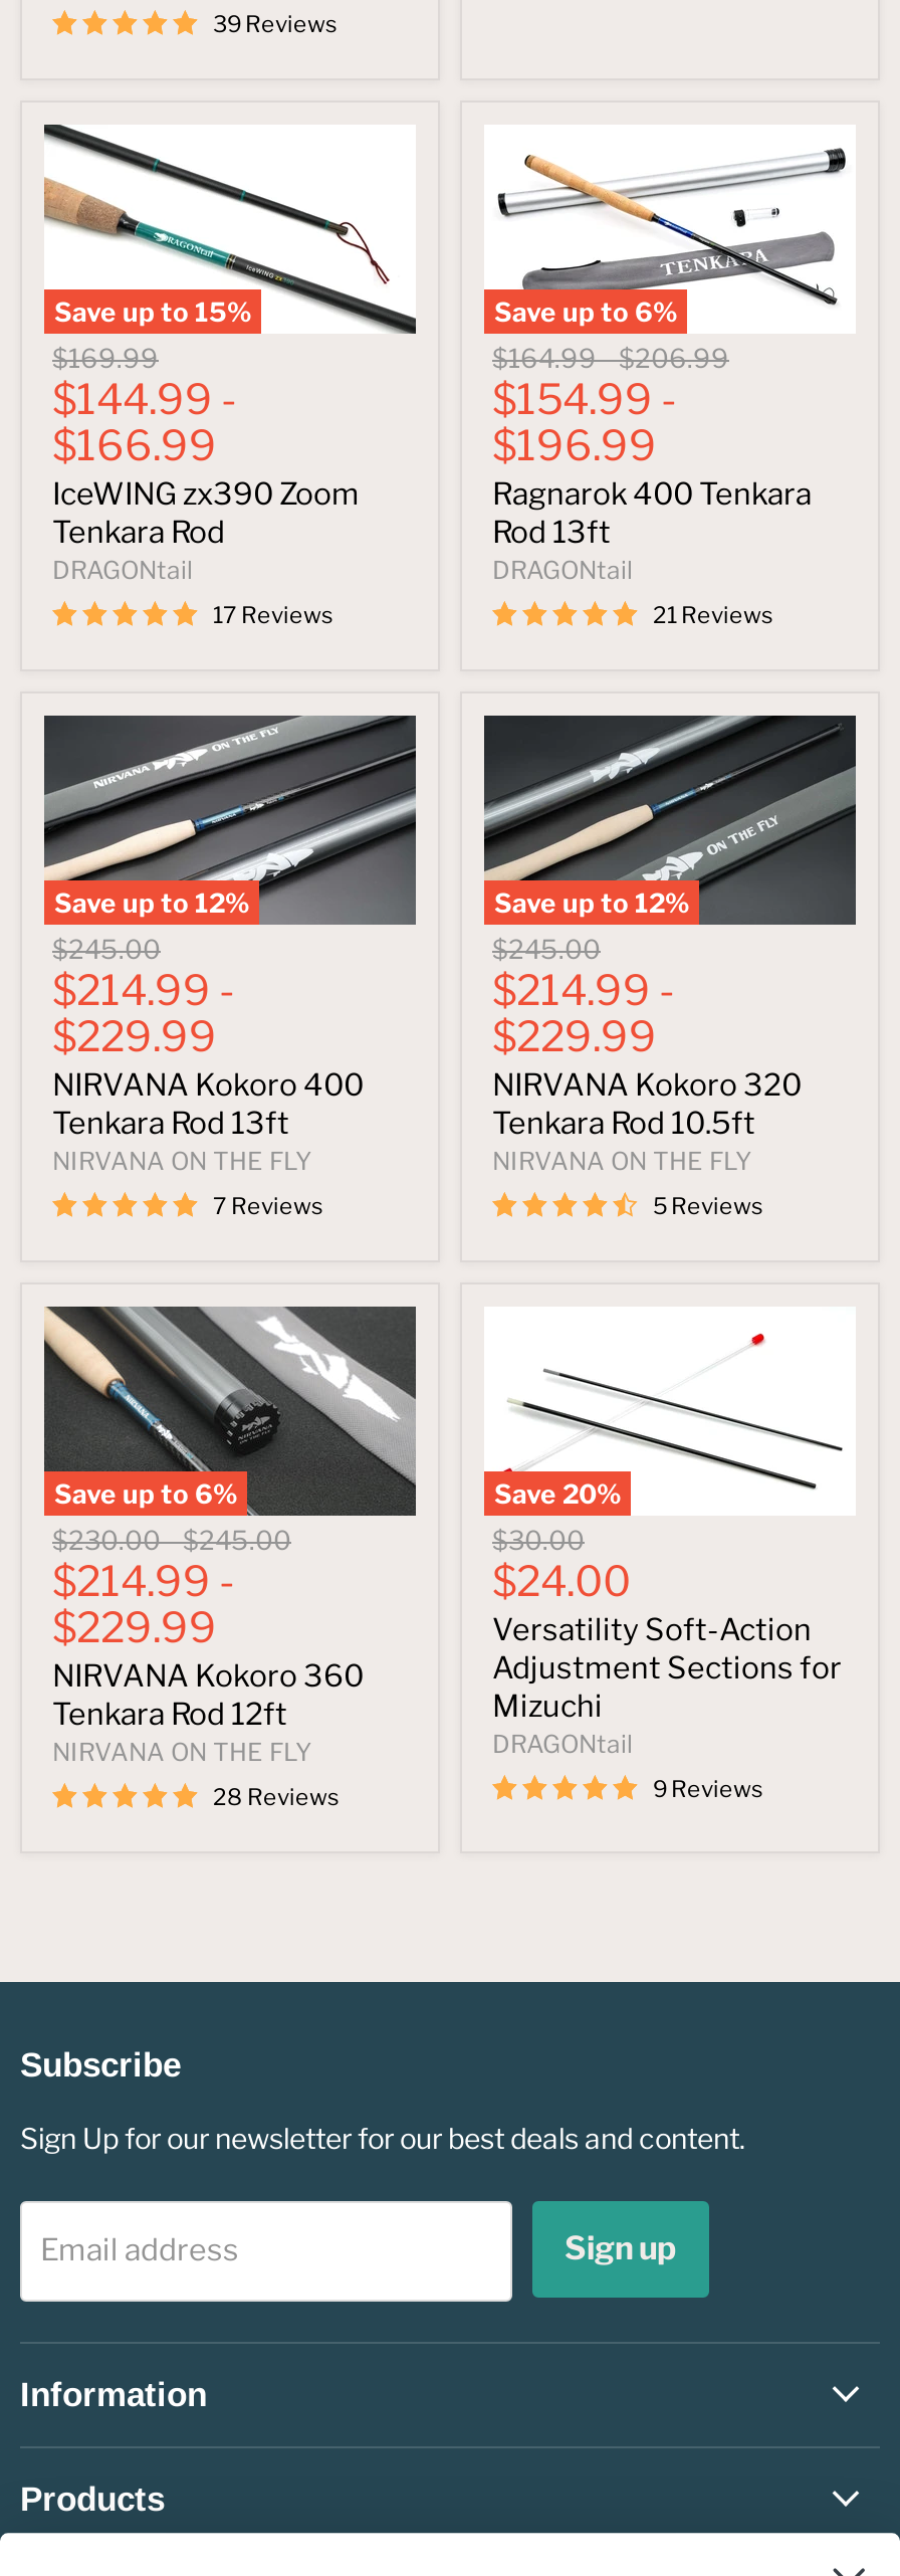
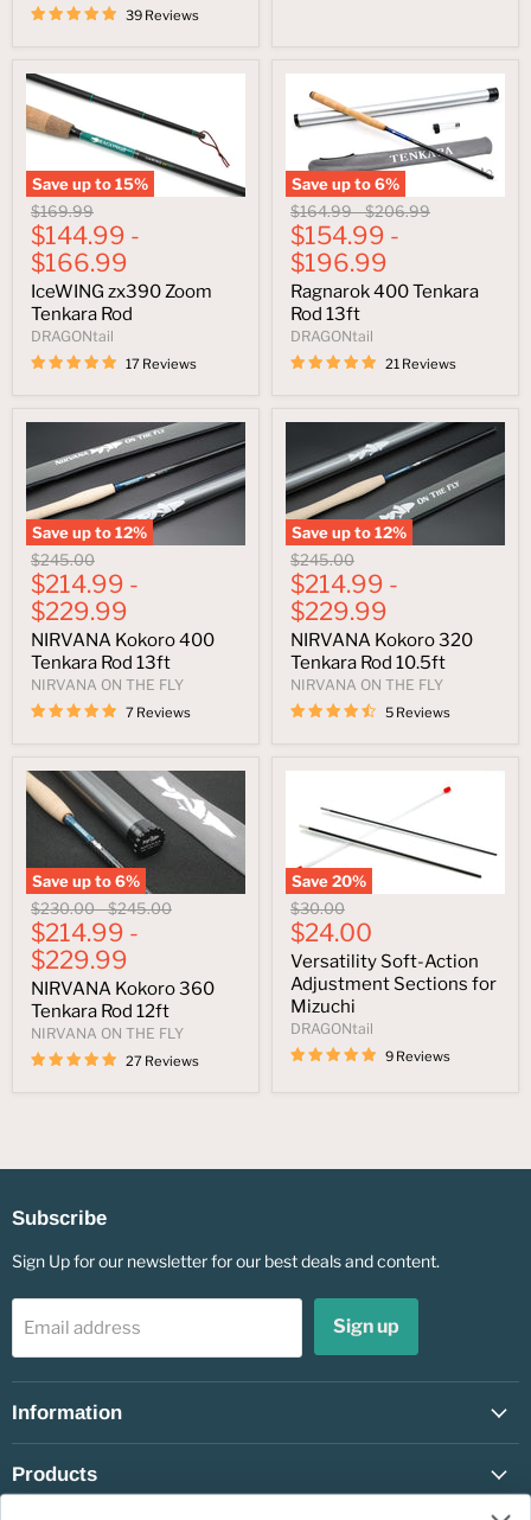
[213,1784,340,1812] 28 Reviews -> [126,1053,199,1069] 27 Reviews

